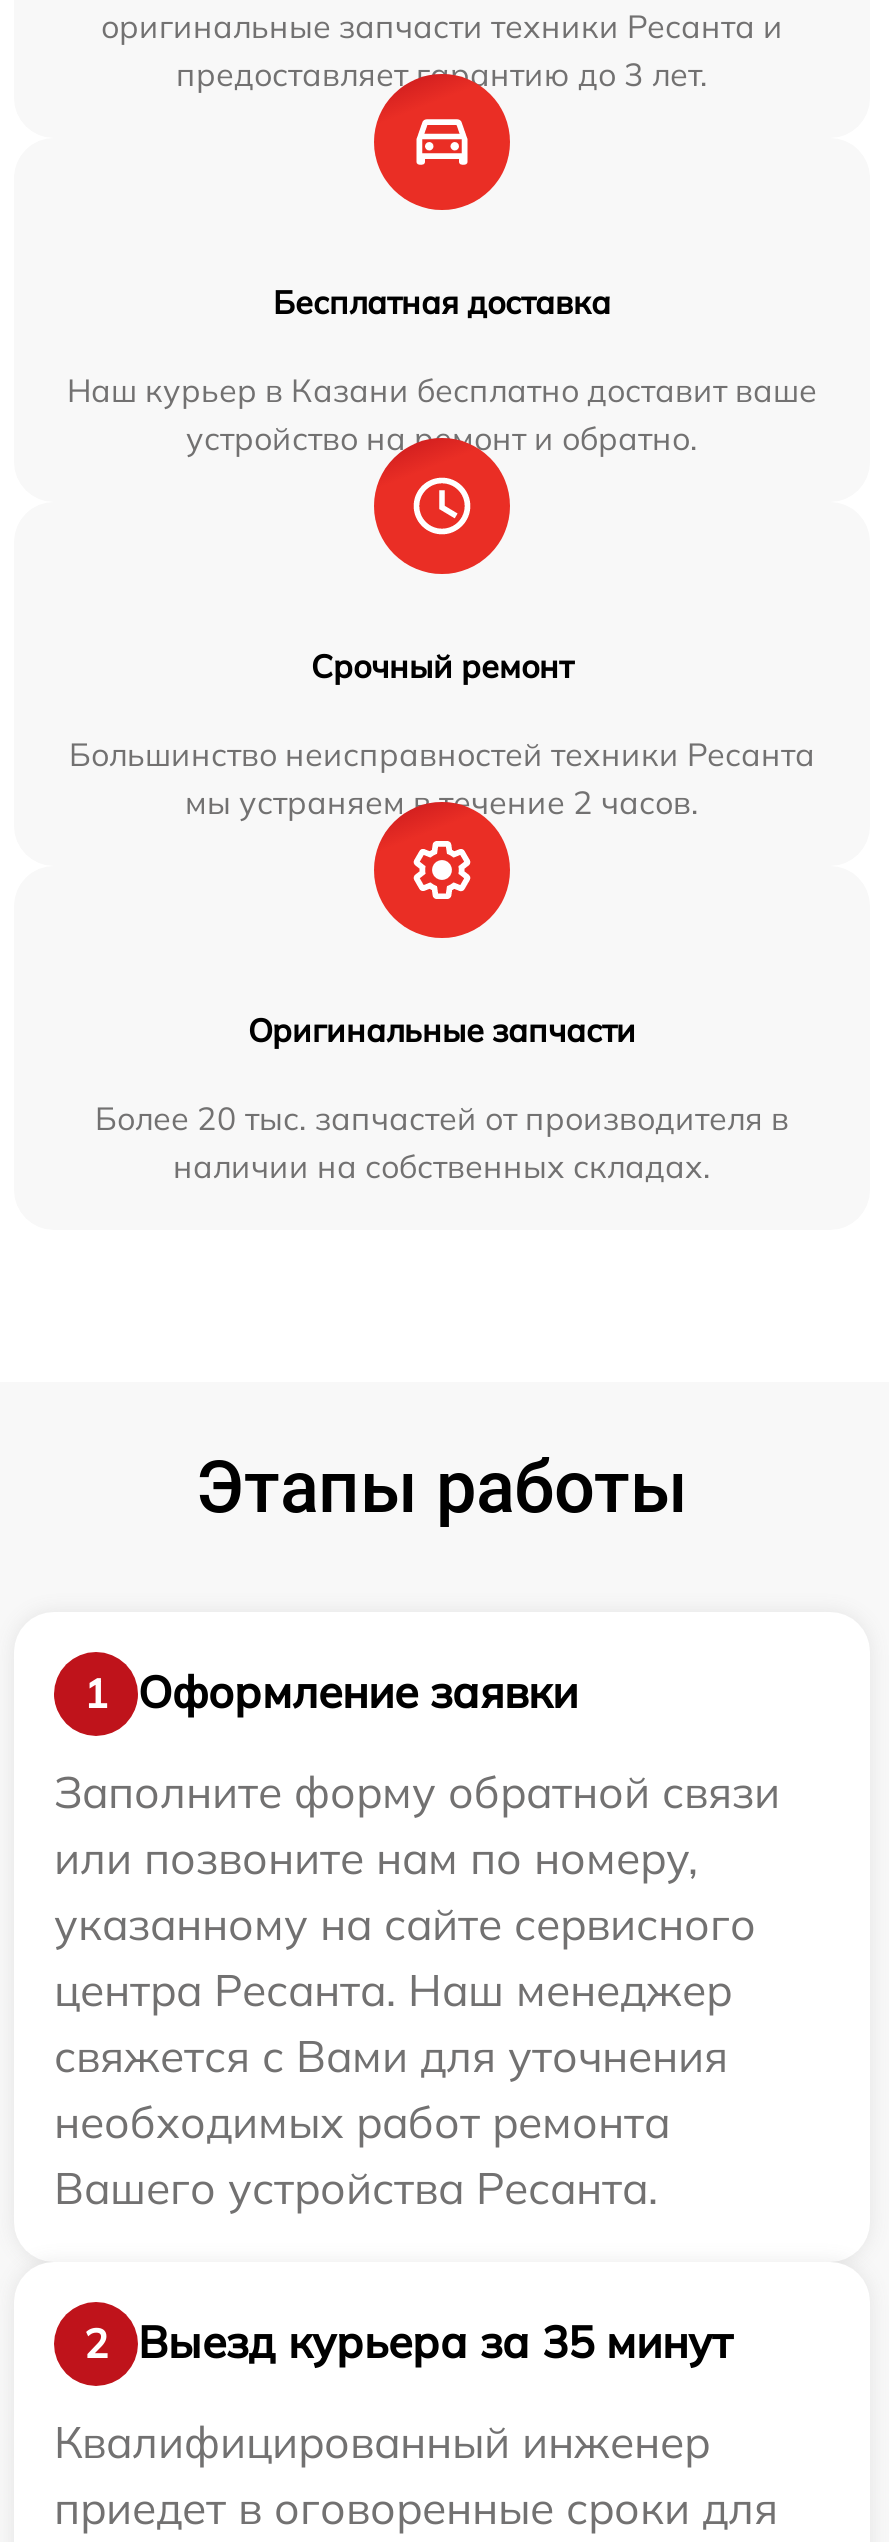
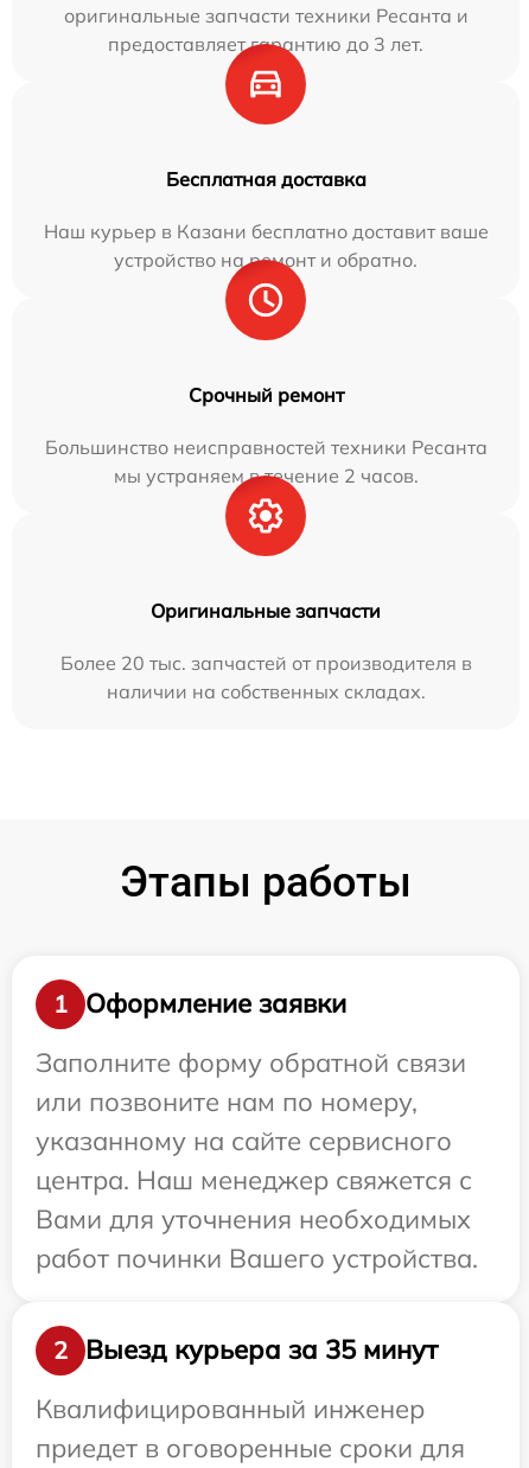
[54,1962,732,2216] центра Ресанта. Наш менеджер | свяжется с Вами для уточнения | необходимых работ ремонта | Вашего устройства Ресанта. -> [36,1163,478,1275] центра. Наш менеджер свяжется с | Вами для уточнения необходимых | работ починки Вашего устройства.

